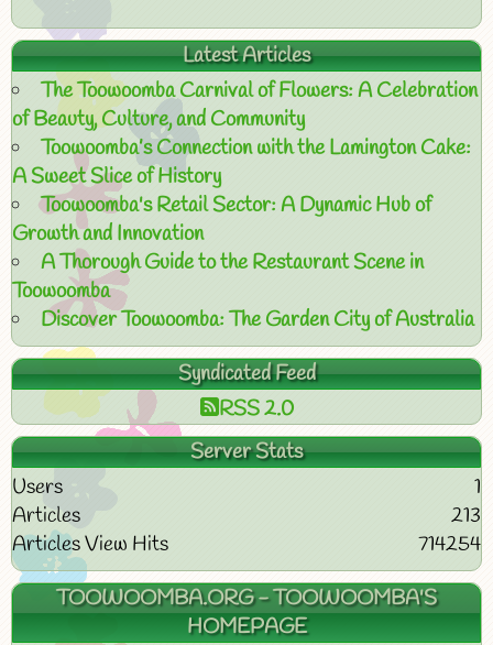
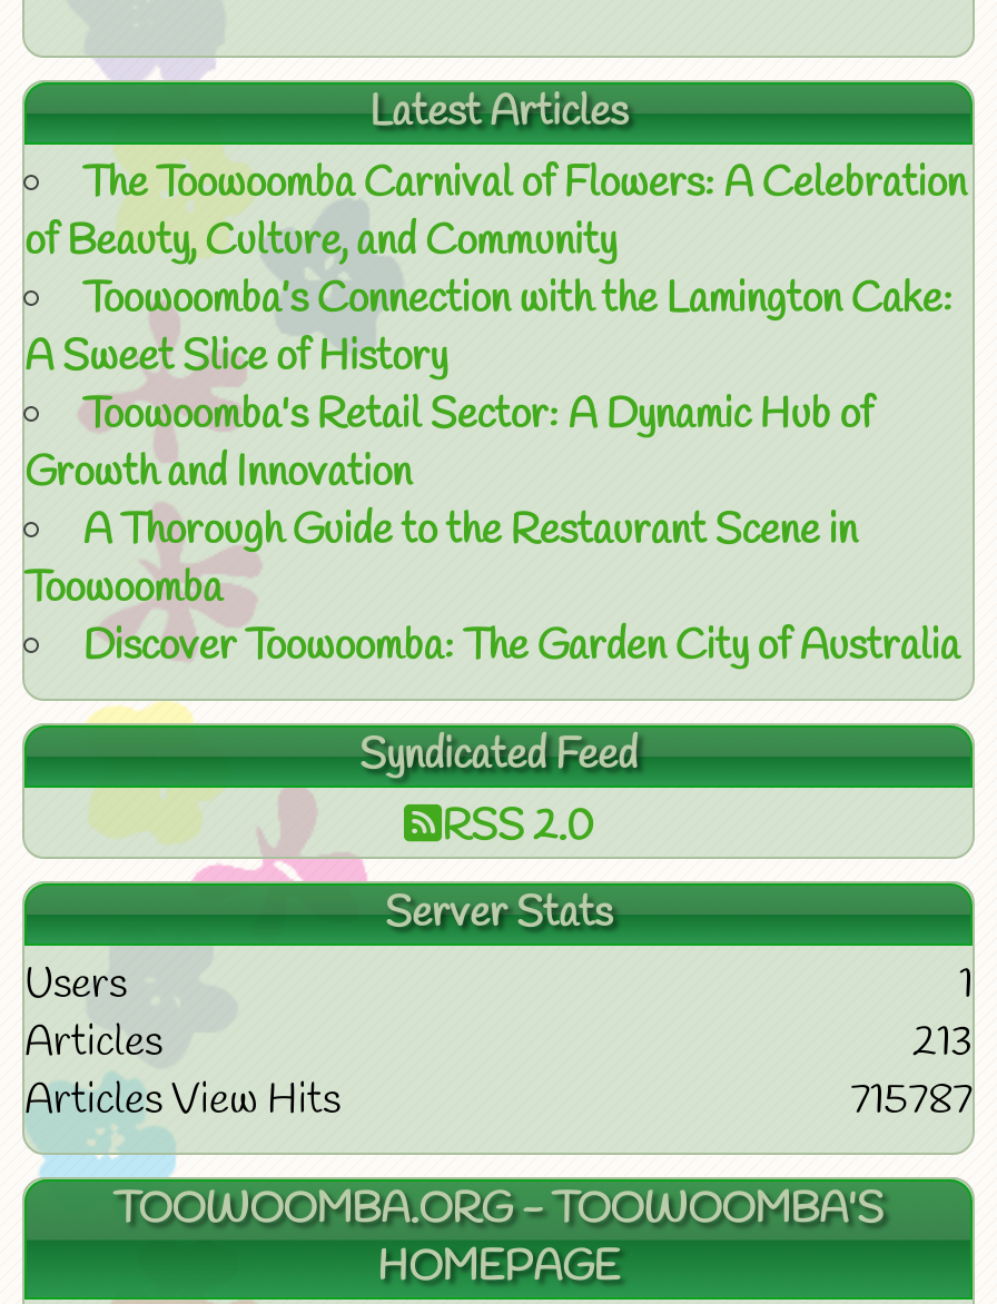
[418,530,481,559] 714254 -> [850,1072,973,1130] 715787

